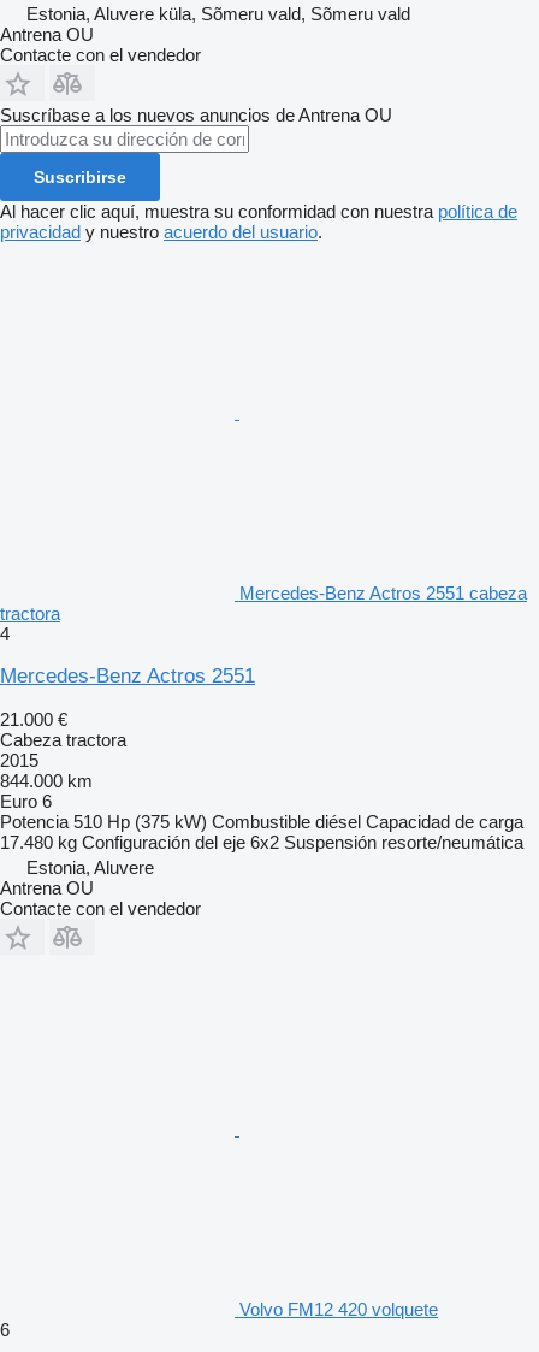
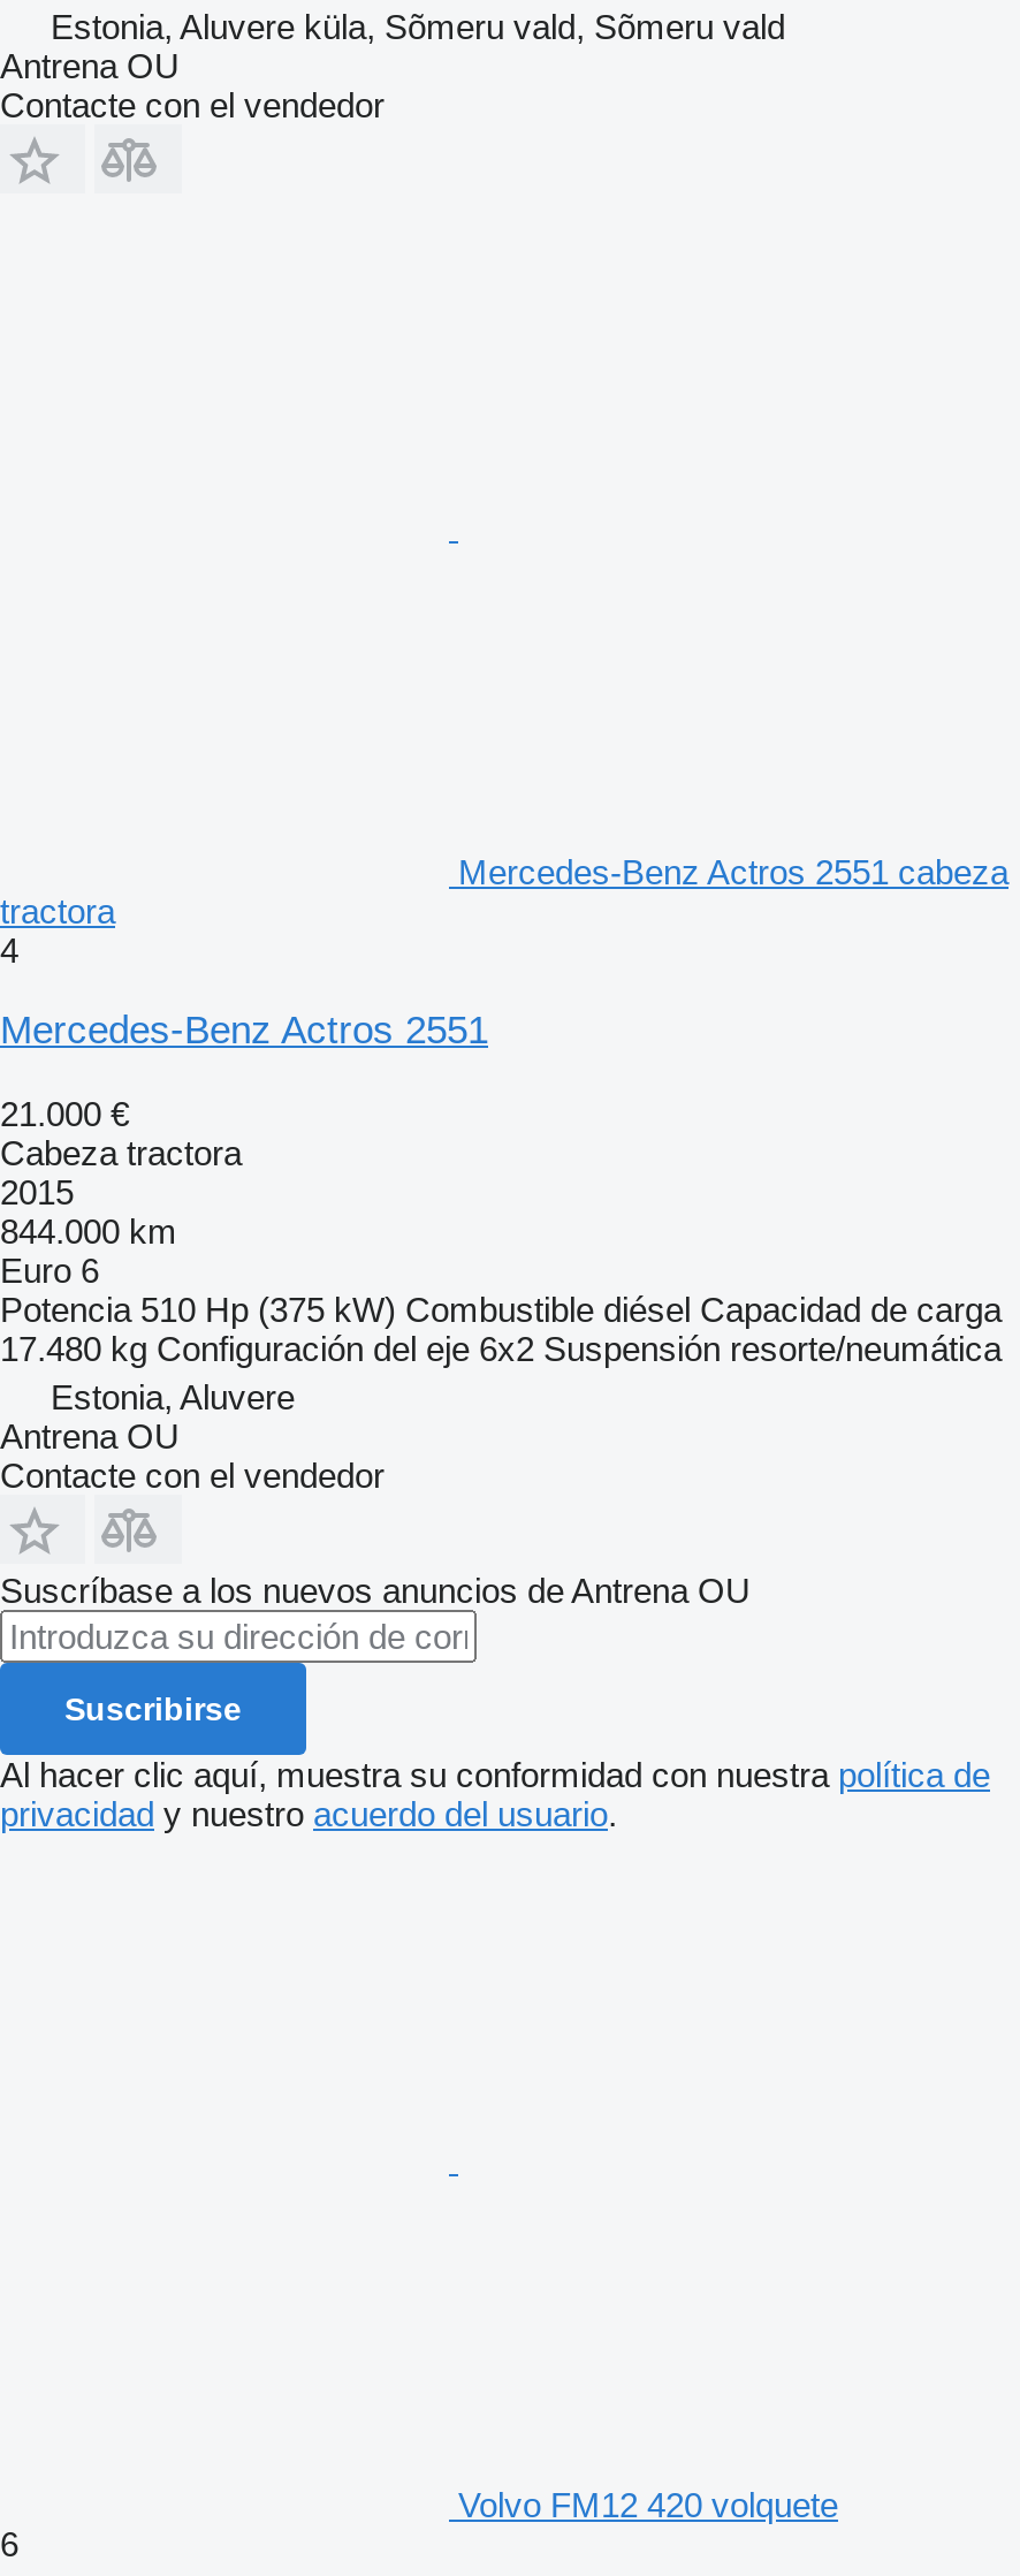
moved [0,105,517,242] -> [0,1570,990,1833]: Suscríbase a los nuevos anuncios de Antrena OU | Suscribirse | Al hacer clic aquí, muestra su conformidad con nuestra política de | privacidad y nuestro acuerdo del usuario.
moved [0,583,527,918] -> [0,852,1008,1494]: Mercedes-Benz Actros 2551 cabeza | tractora | 4 | ... | Antrena OU | Contacte con el vendedor

